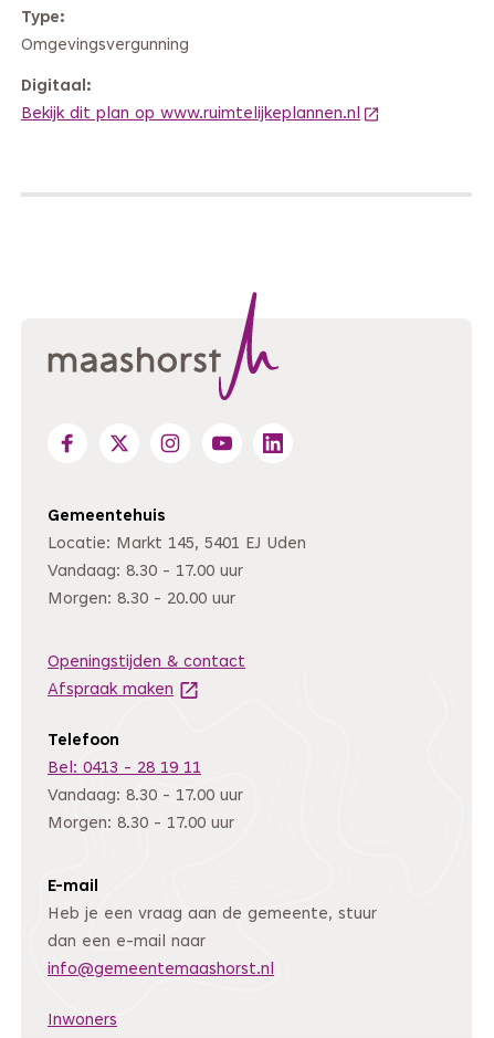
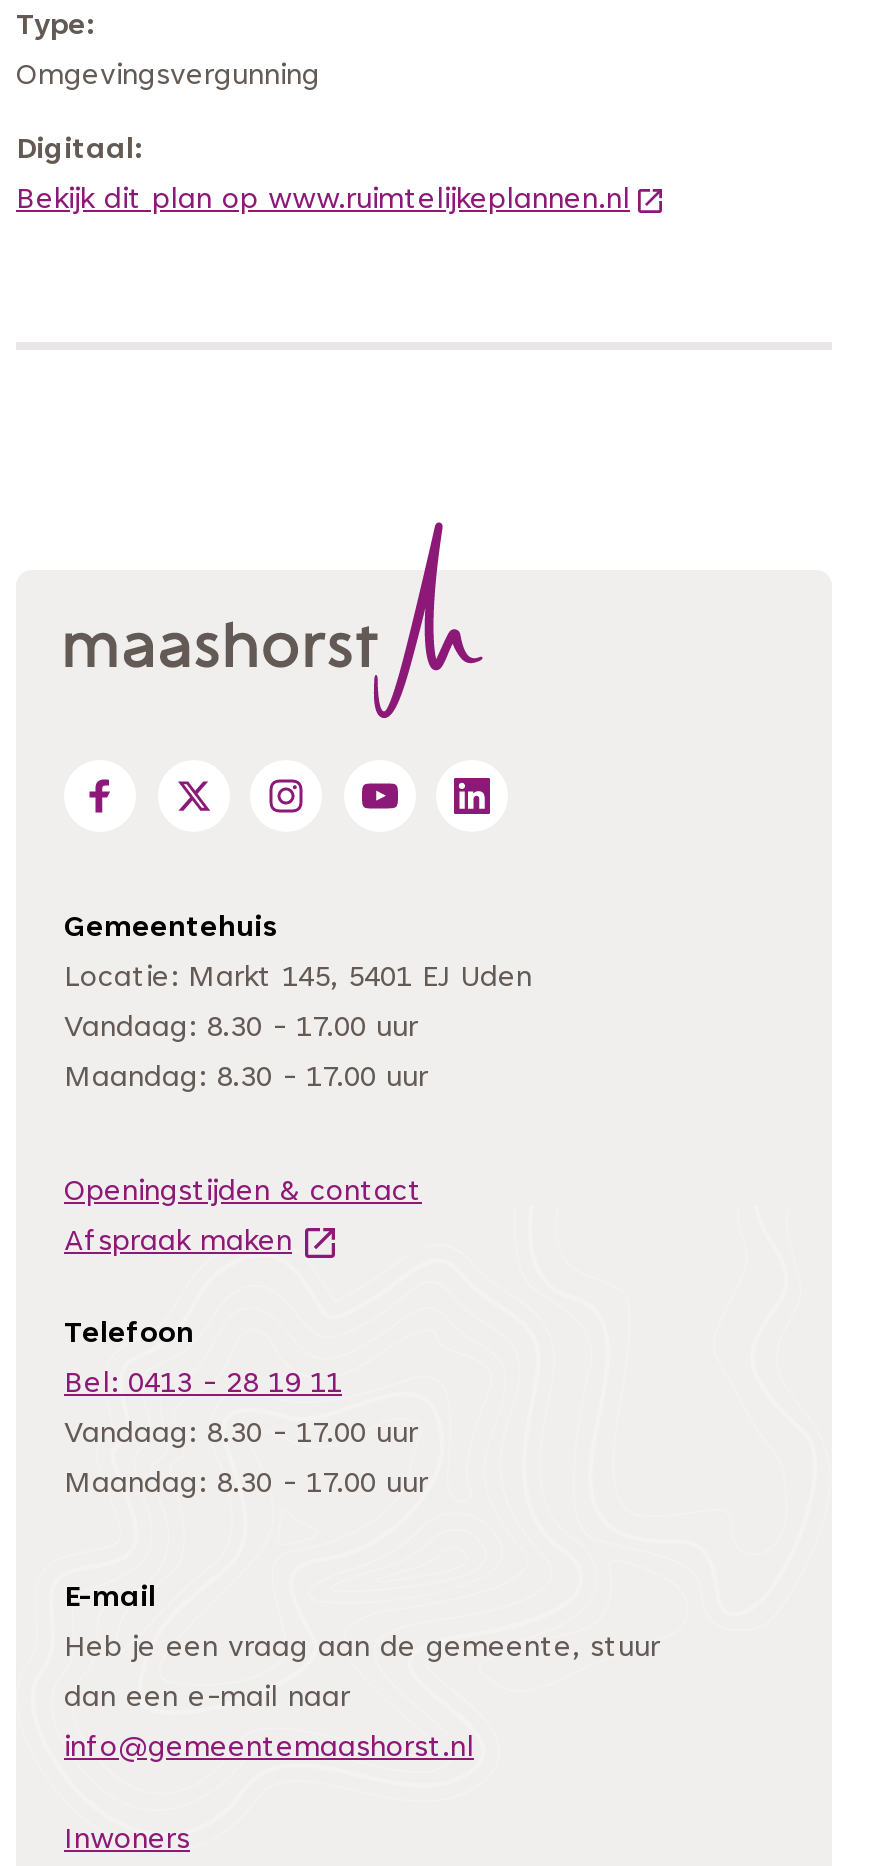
[48,592,235,608] Morgen: 8.30 - 20.00 uur -> [64,1065,428,1095] Maandag: 8.30 - 17.00 uur
[48,816,234,833] Morgen: 8.30 - 17.00 uur -> [64,1471,428,1501] Maandag: 8.30 - 17.00 uur

